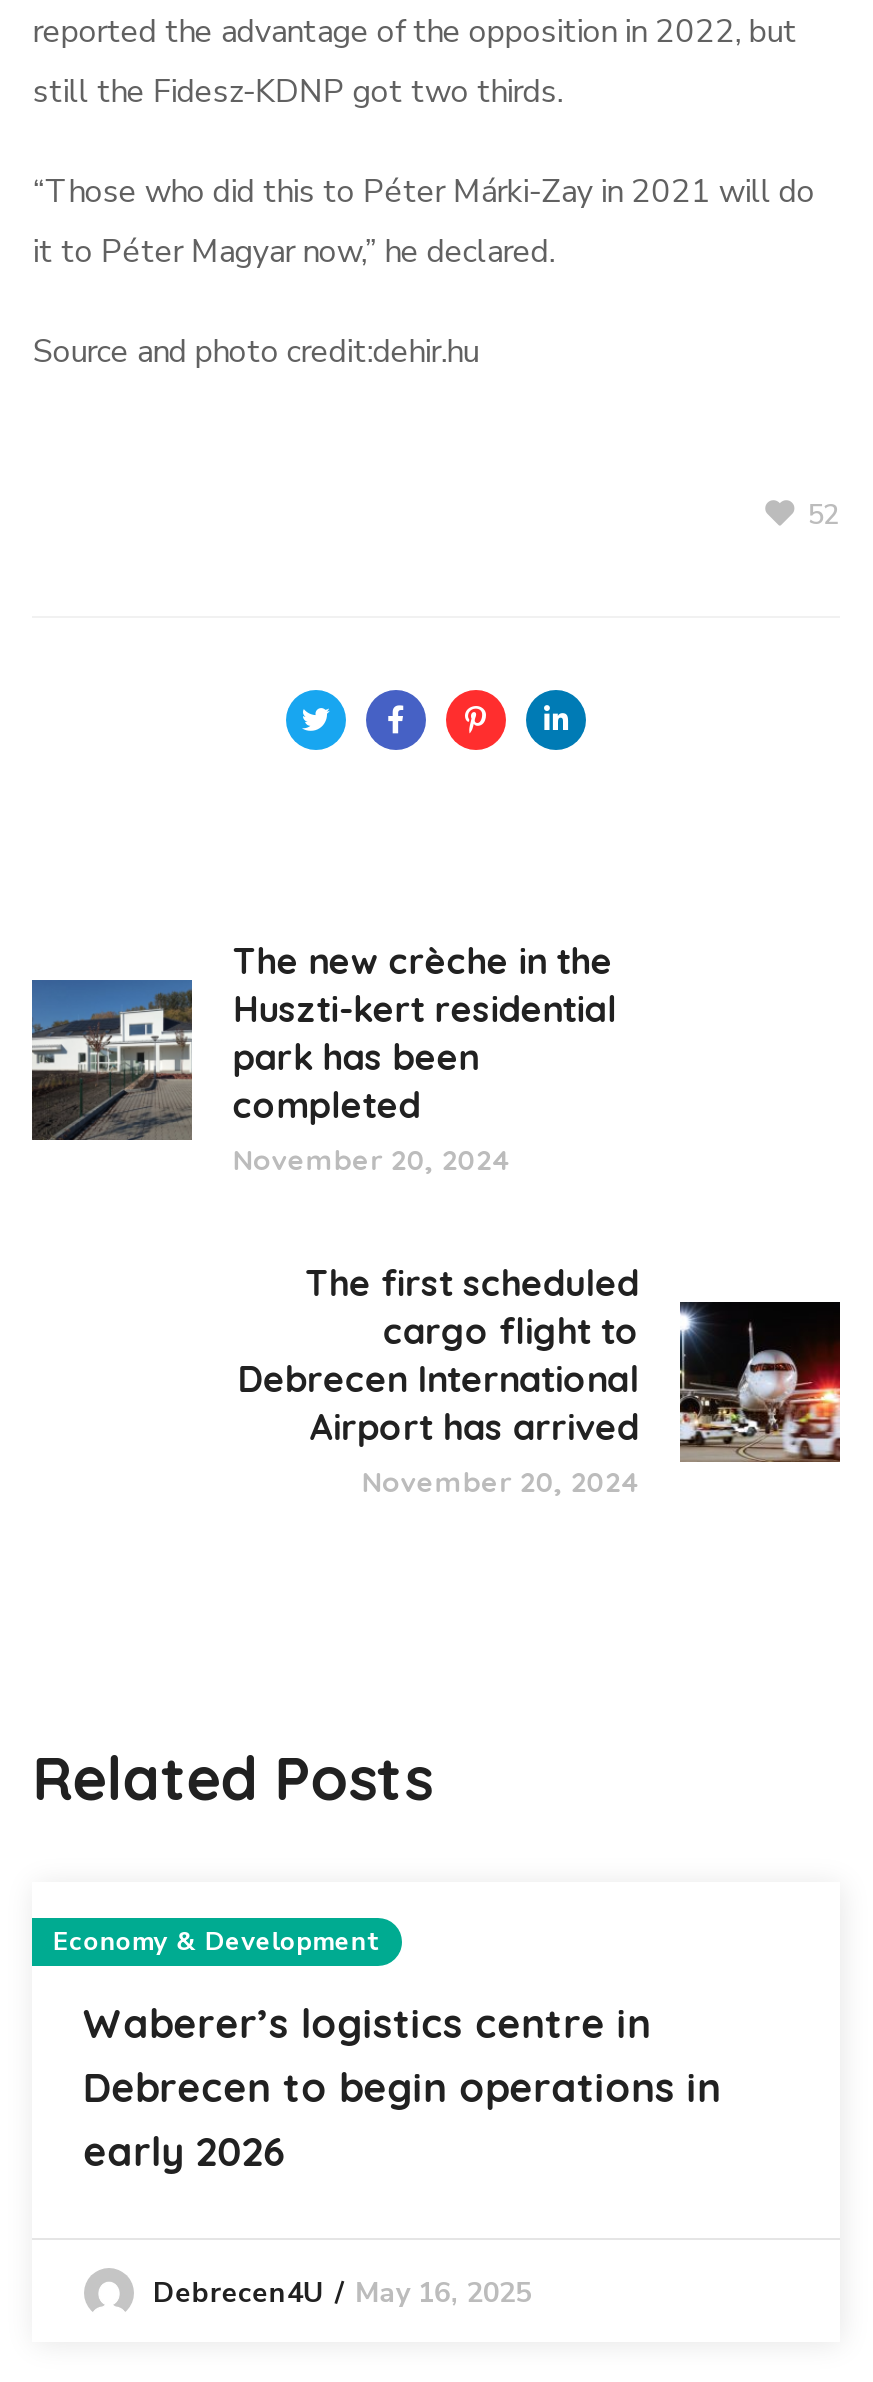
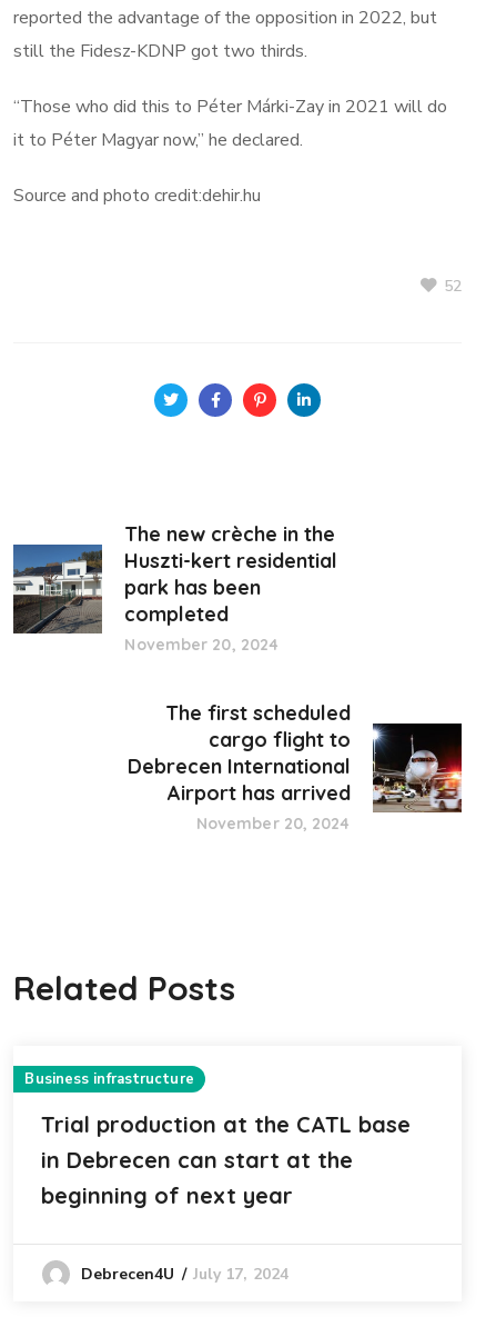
[53,1924,381,1960] Economy & Development -> [25,1069,194,1089] Business infrastructure
[83,1998,721,2176] Waberer’s logistics centre in | Debrecen to begin operations in | early 2026 -> [41,1110,411,1209] Trial production at the CATL base | in Debrecen can start at the | beginning of next year
[153,2274,532,2312] Debrecen4U May 16, 2025 -> [80,1264,288,1285] Debrecen4U July 17, 2024

